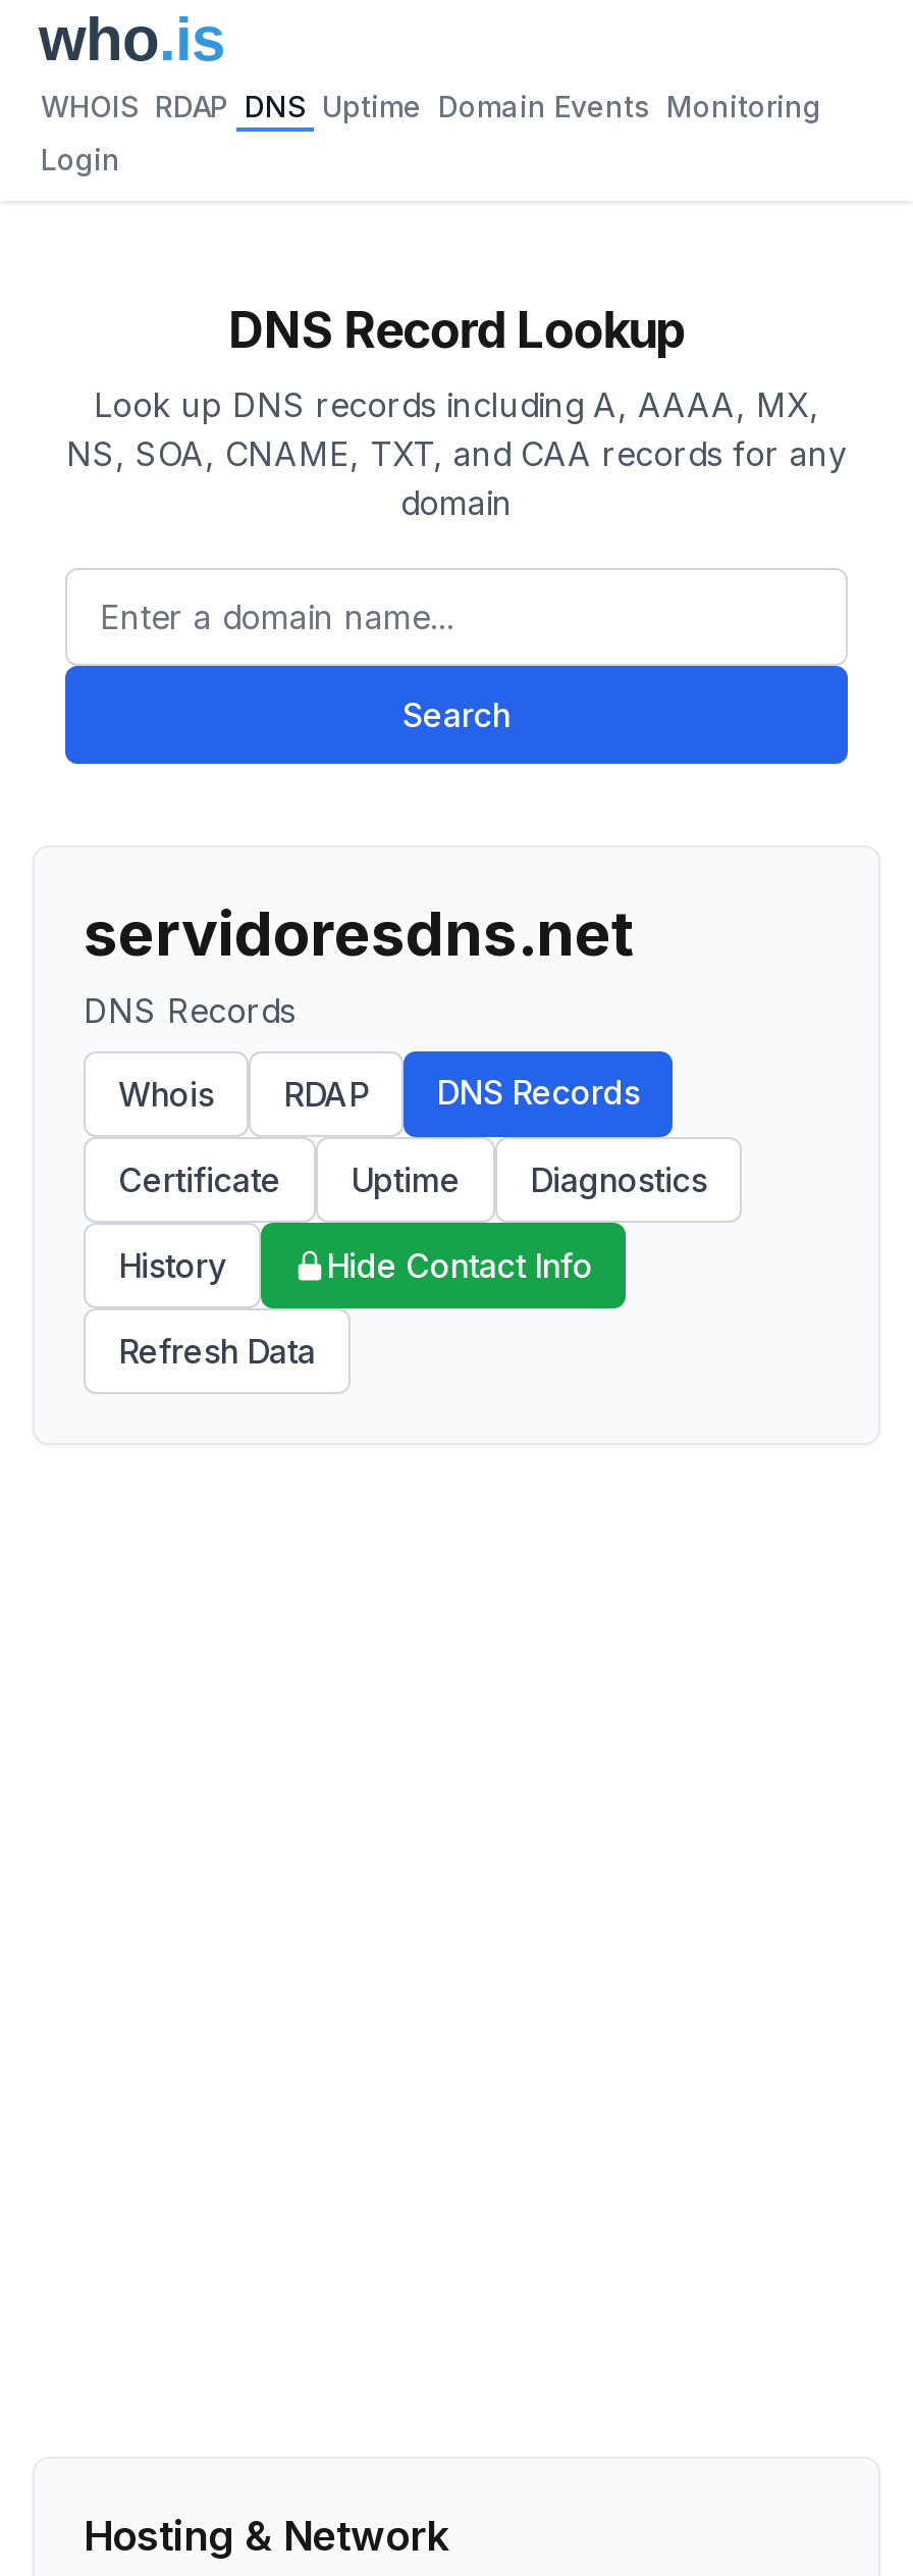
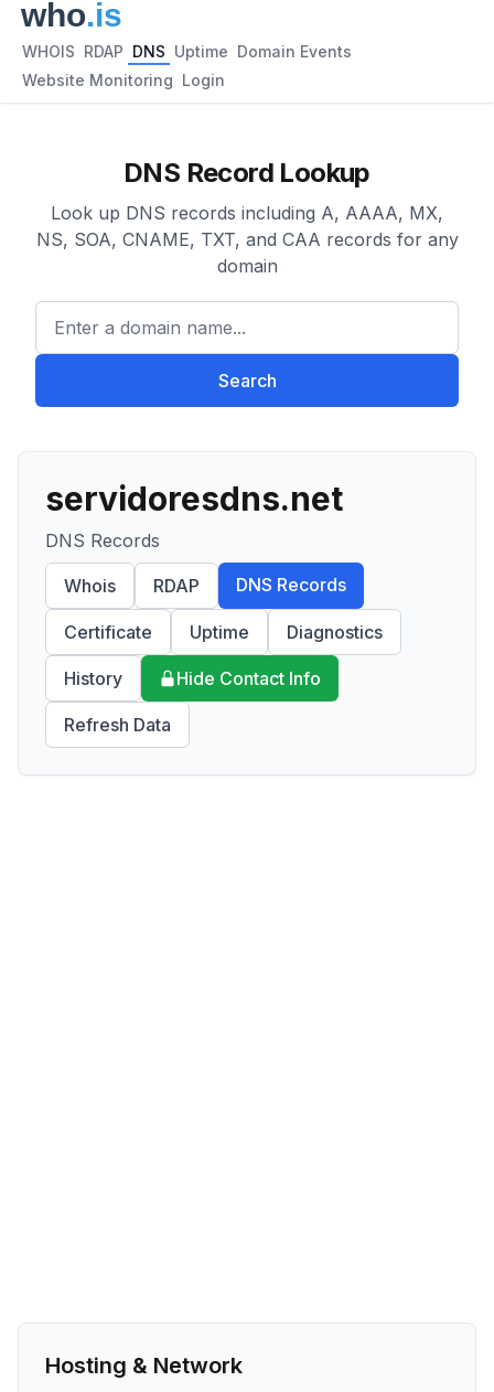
[41,89,821,123] WHOIS RDAP DNS Uptime Domain Events Monitoring -> [22,42,352,61] WHOIS RDAP DNS Uptime Domain Events
[41,142,120,176] Login -> [22,71,225,89] Website Monitoring Login

